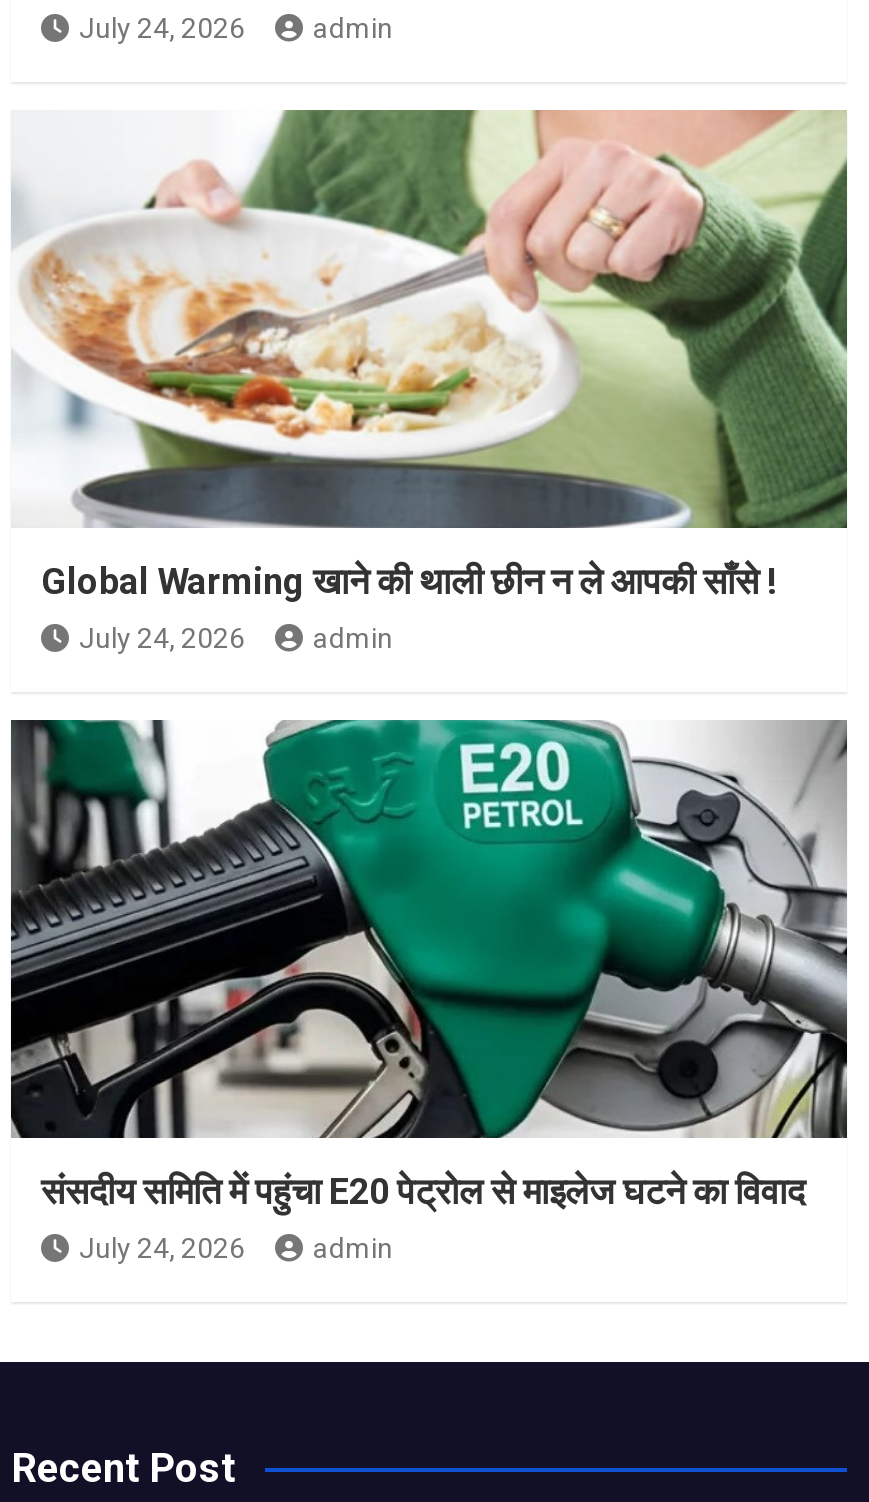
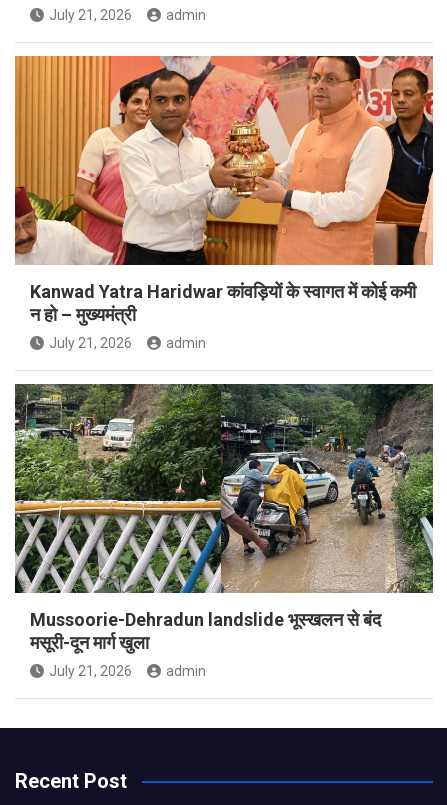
[79,12,245,44] July 24, 2026 -> [49,7,132,23] July 21, 2026
[11,108,849,602] [image] | Global Warming खाने की थाली छीन न ले आपकी साँसे ! -> [14,55,434,325] [image] | Kanwad Yatra Haridwar कांवड़ियों के स्वागत में कोई कमी | न हो – मुख्यमंत्री
[79,622,245,654] July 24, 2026 -> [49,335,132,351] July 21, 2026
[9,718,847,1212] [image] | संसदीय समिति में पहुंचा E20 पेट्रोल से माइलेज घटने का विवाद -> [14,383,433,653] [image] | Mussoorie-Dehradun landslide भूस्खलन से बंद | मसूरी-दून मार्ग खुला
[79,1232,245,1264] July 24, 2026 -> [49,663,132,679] July 21, 2026

